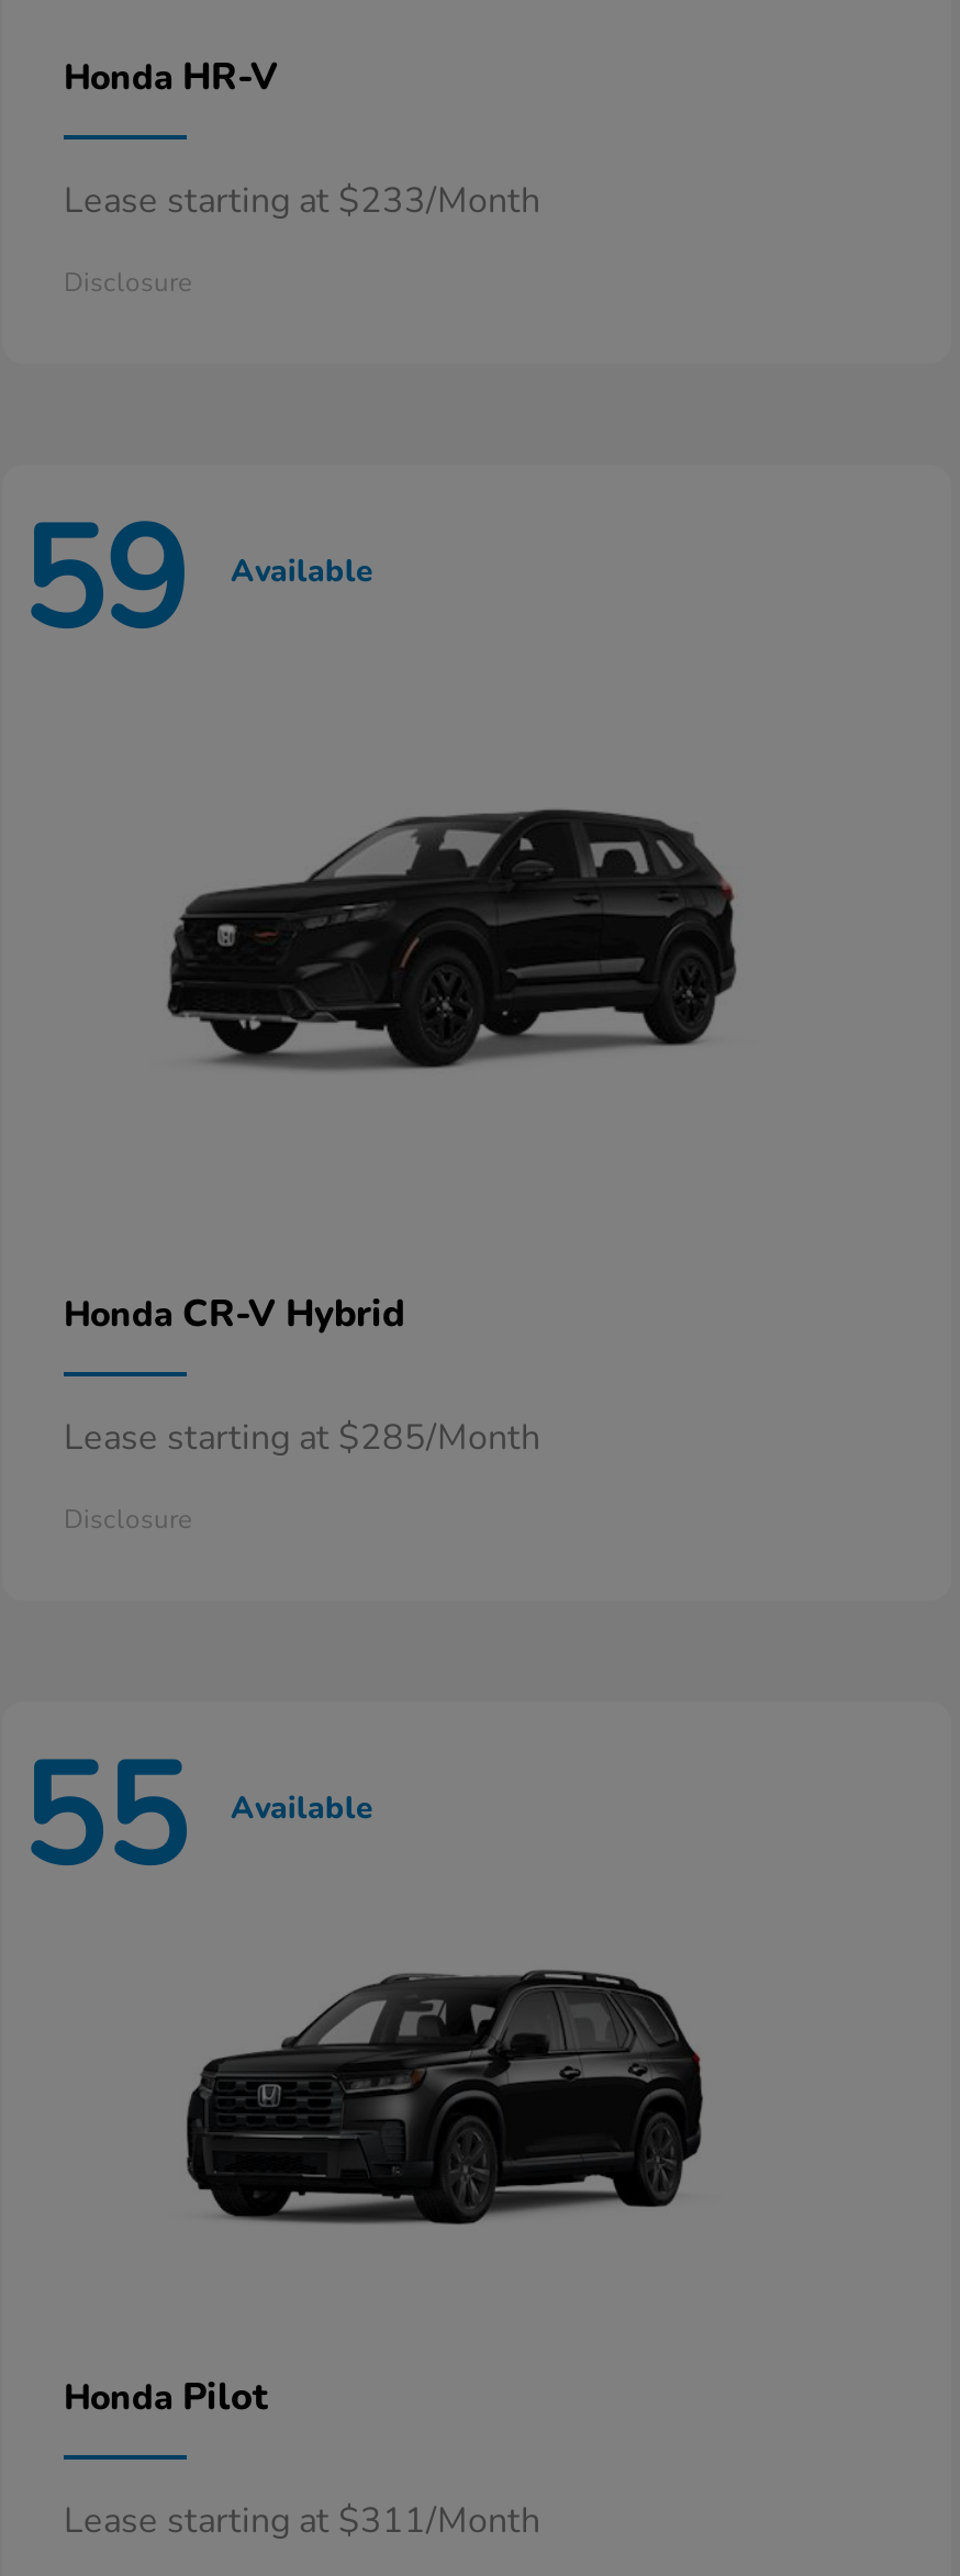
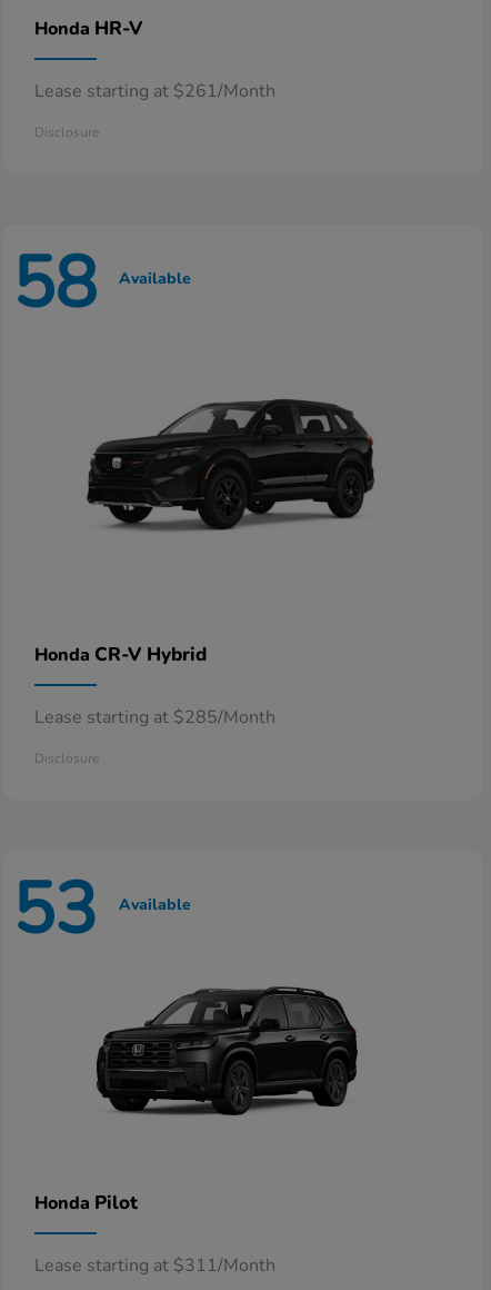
[64,178,540,226] Lease starting at $233/Month -> [34,79,275,104] Lease starting at $261/Month
[20,484,373,677] 59 Available -> [12,234,191,332] 58 Available
[20,1720,373,1914] 55 Available -> [12,860,191,958] 53 Available

